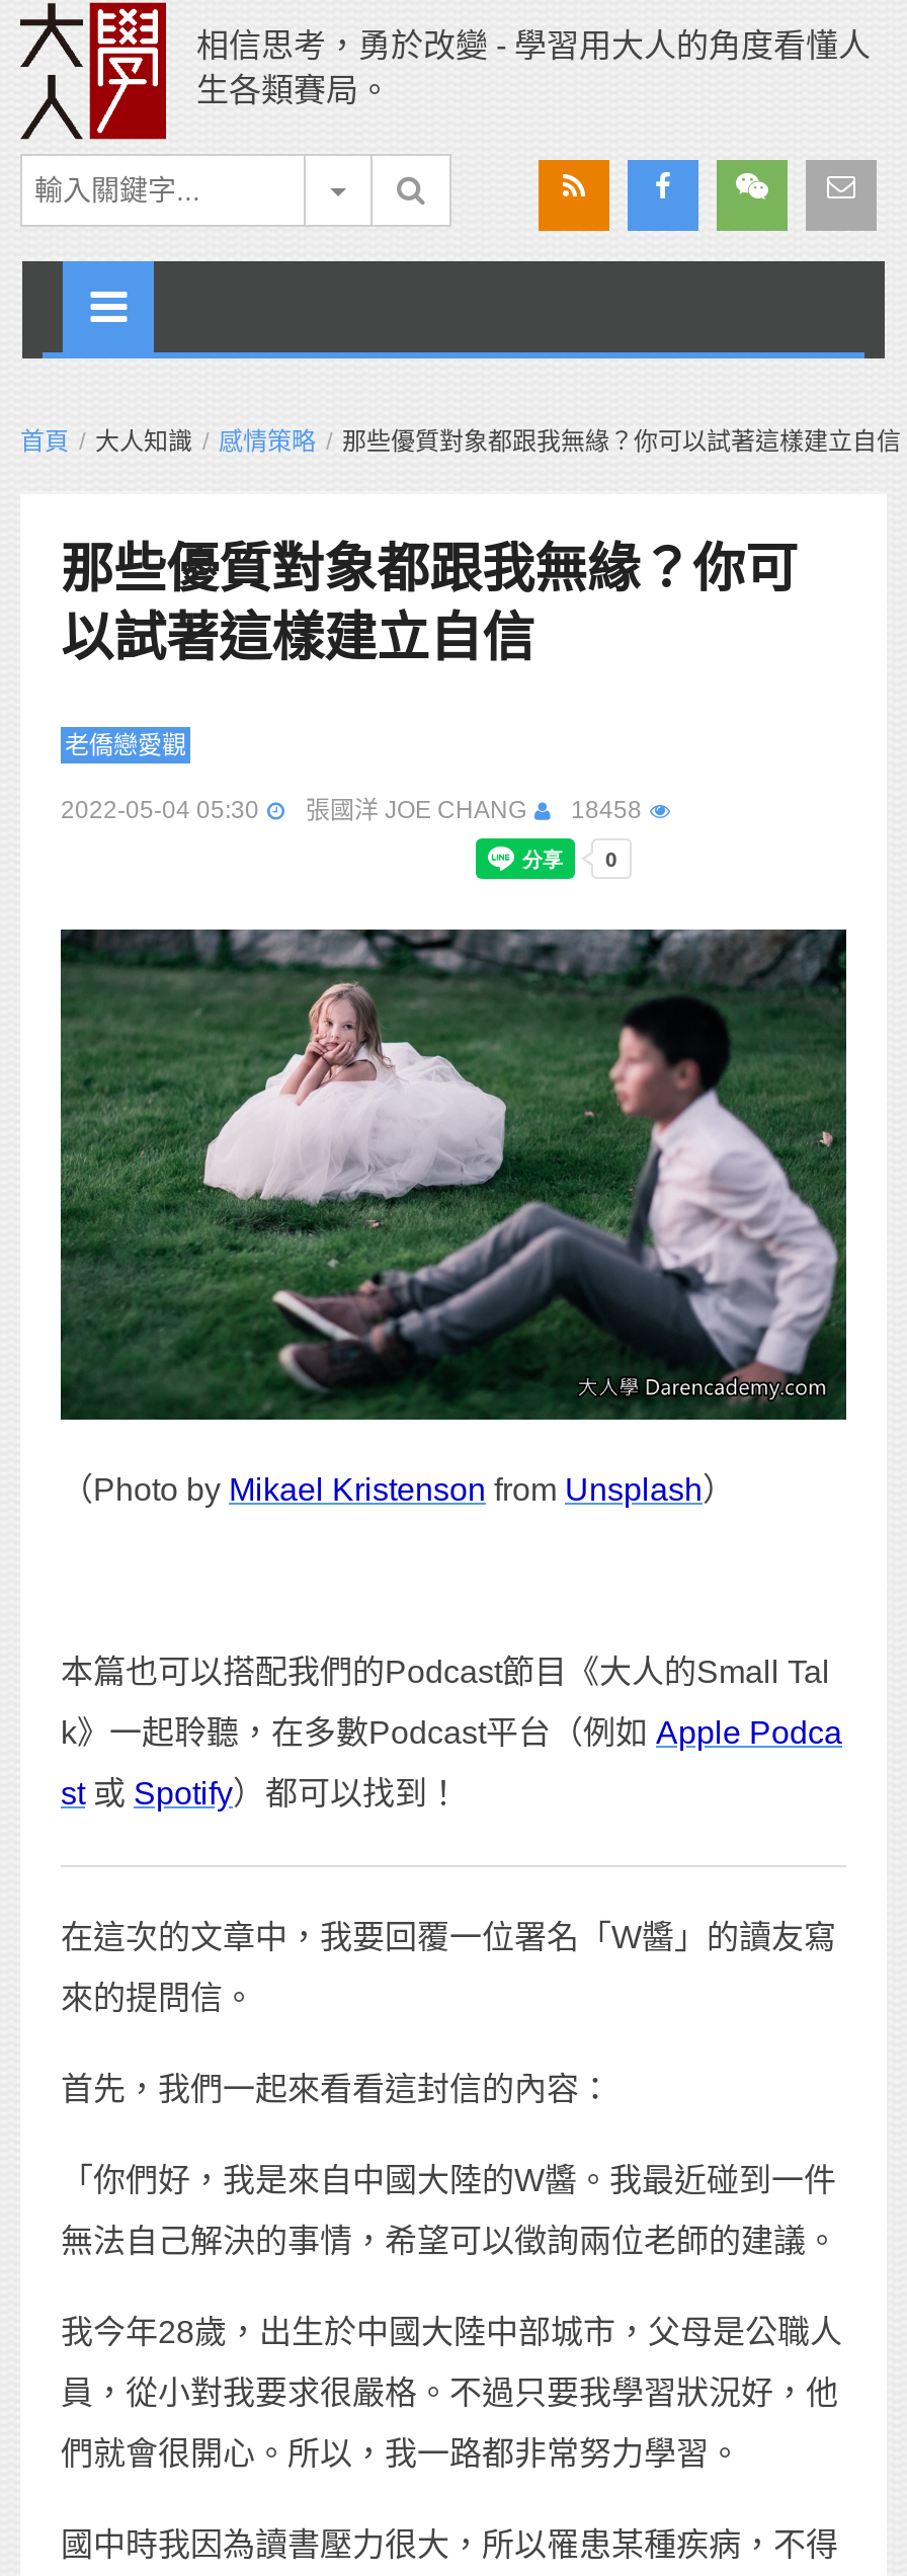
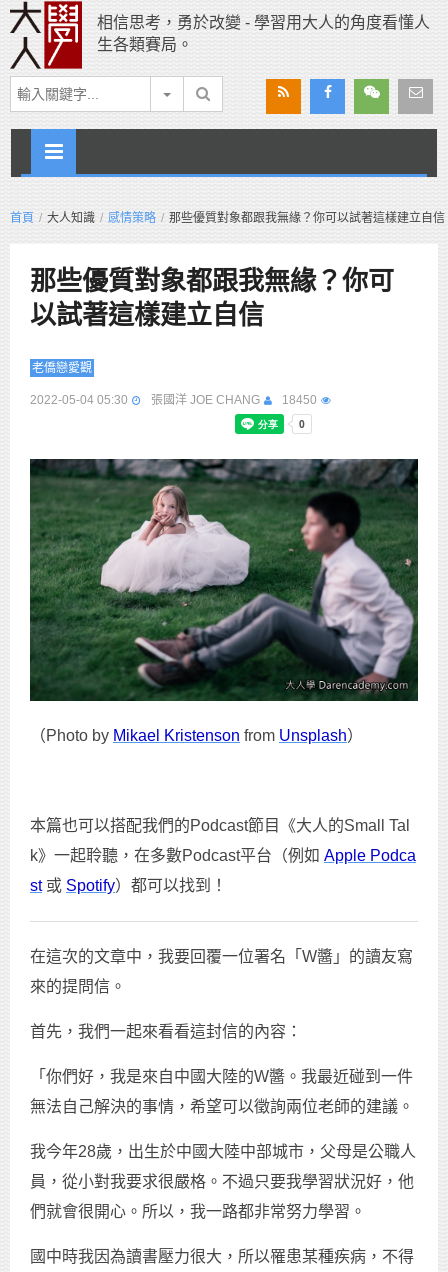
[61,796,642,824] 2022-05-04 05:30 張國洋 JOE CHANG 18458 -> [30,393,317,407] 2022-05-04 05:30 張國洋 JOE CHANG 18450

